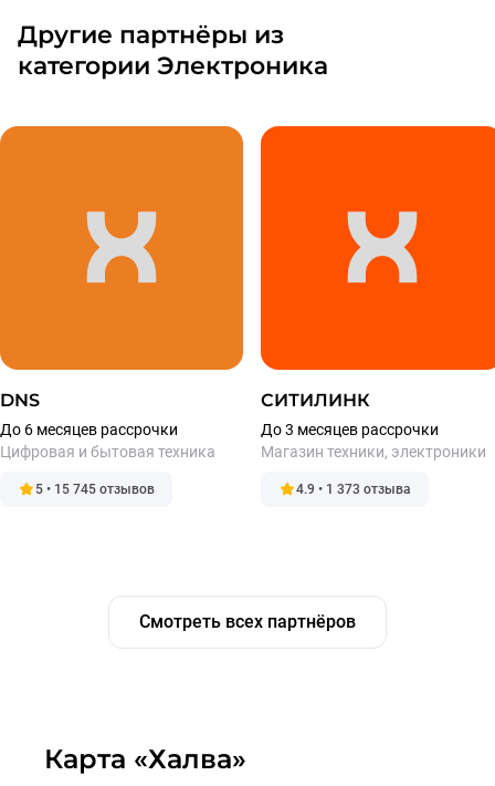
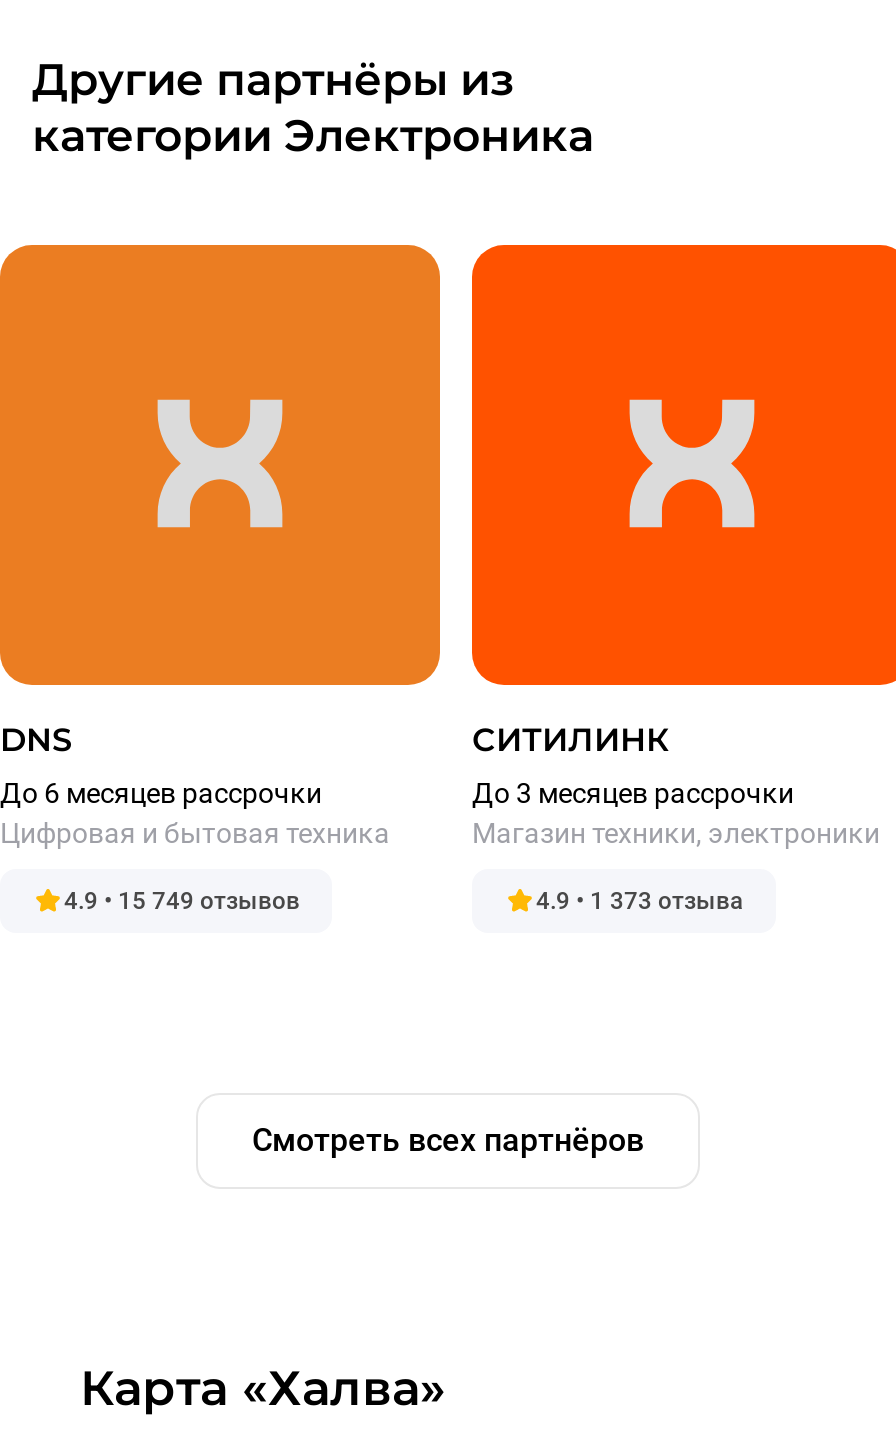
[35,481,155,497] 5 • 15 745 отзывов -> [64,887,300,915] 4.9 • 15 749 отзывов

